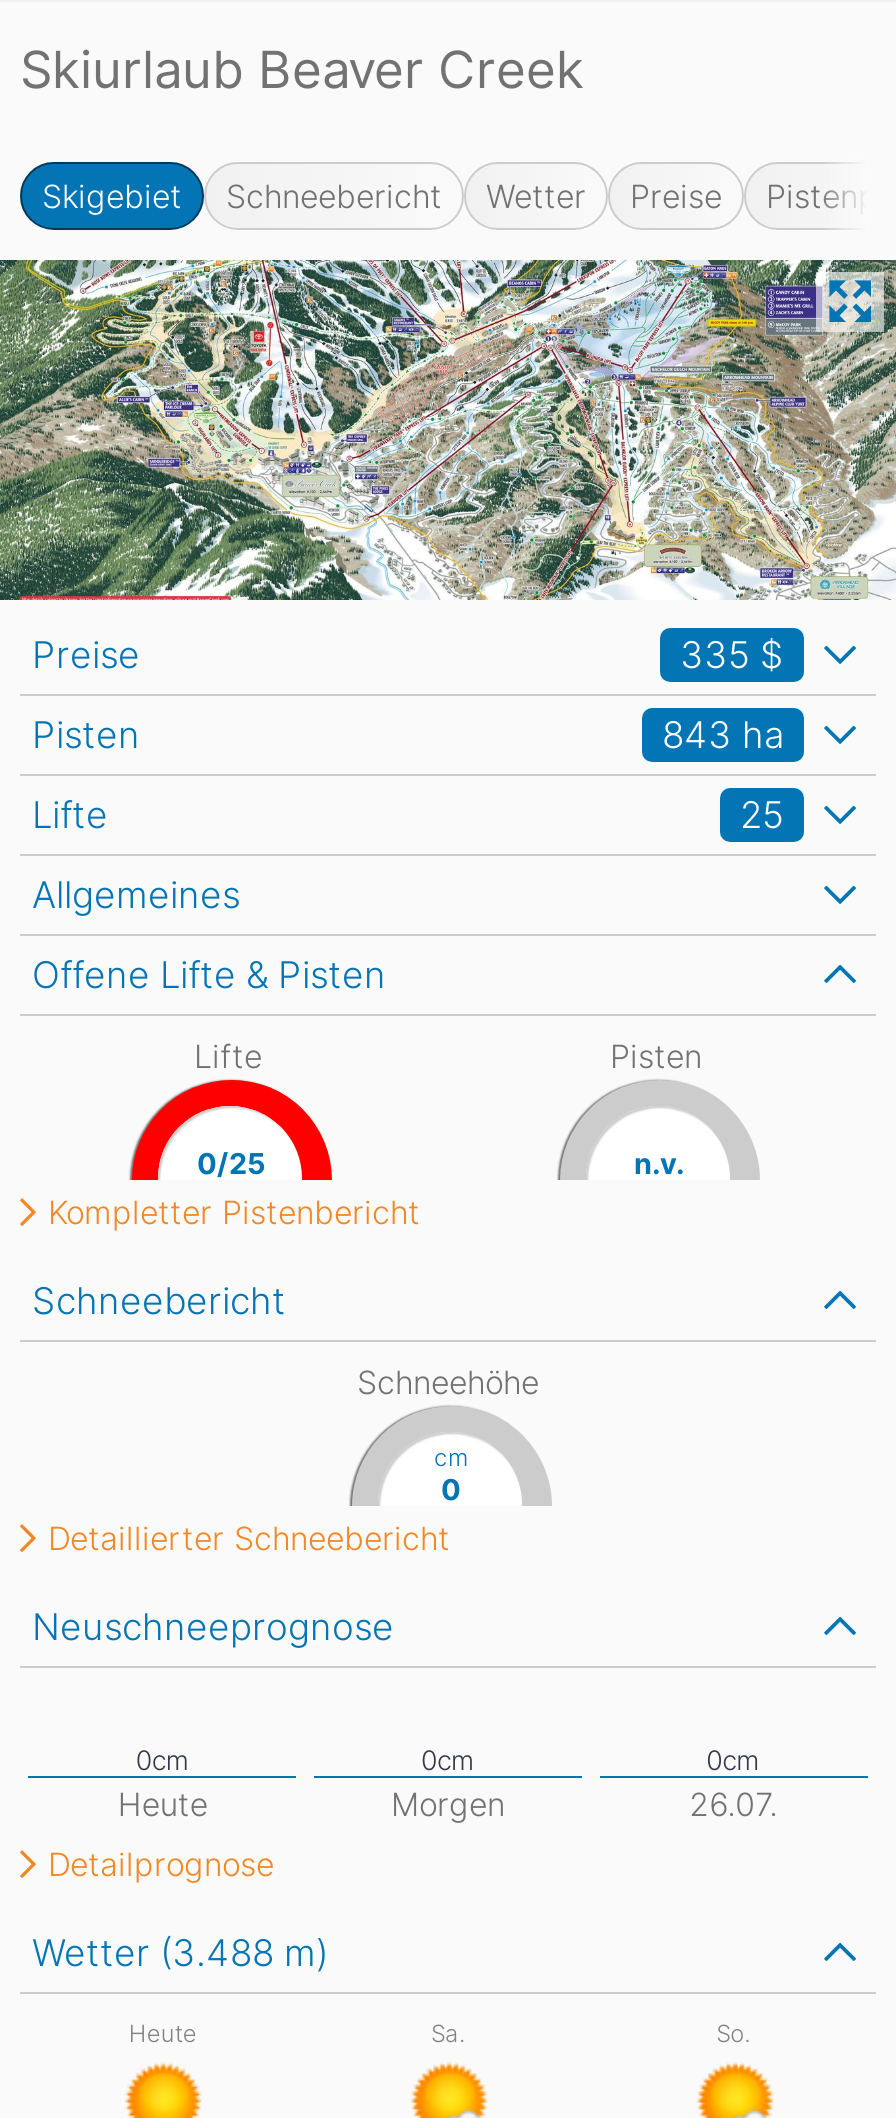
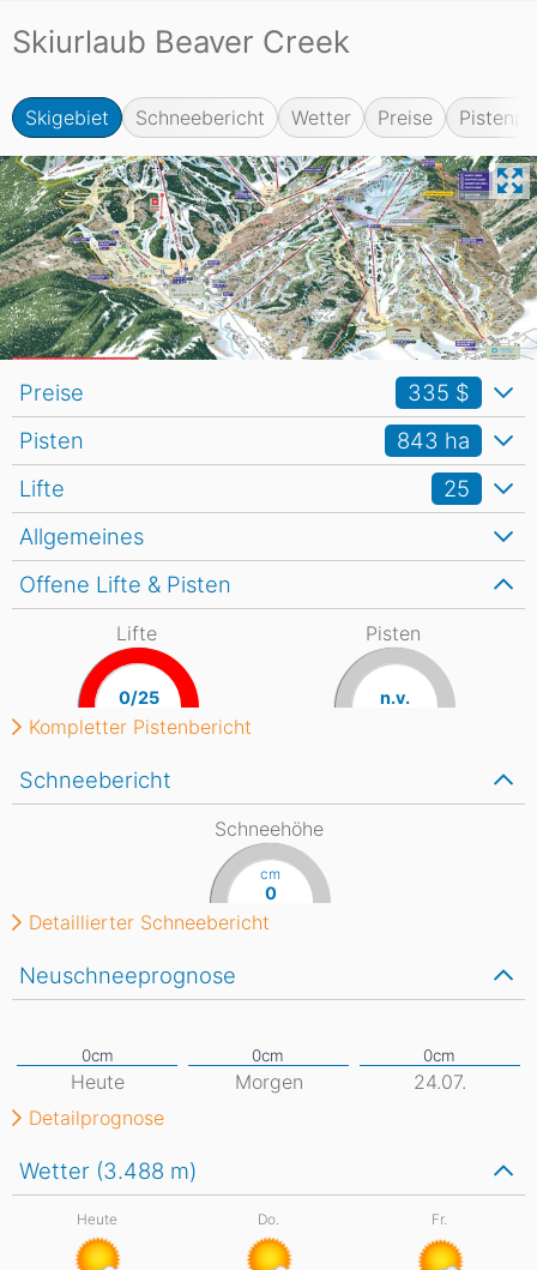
[689,1784,777,1824] 26.07. -> [413,1070,466,1094] 24.07.
[431,2020,465,2048] Sa. -> [258,1211,279,1228] Do.
[716,2020,750,2048] So. -> [432,1211,447,1228] Fr.

